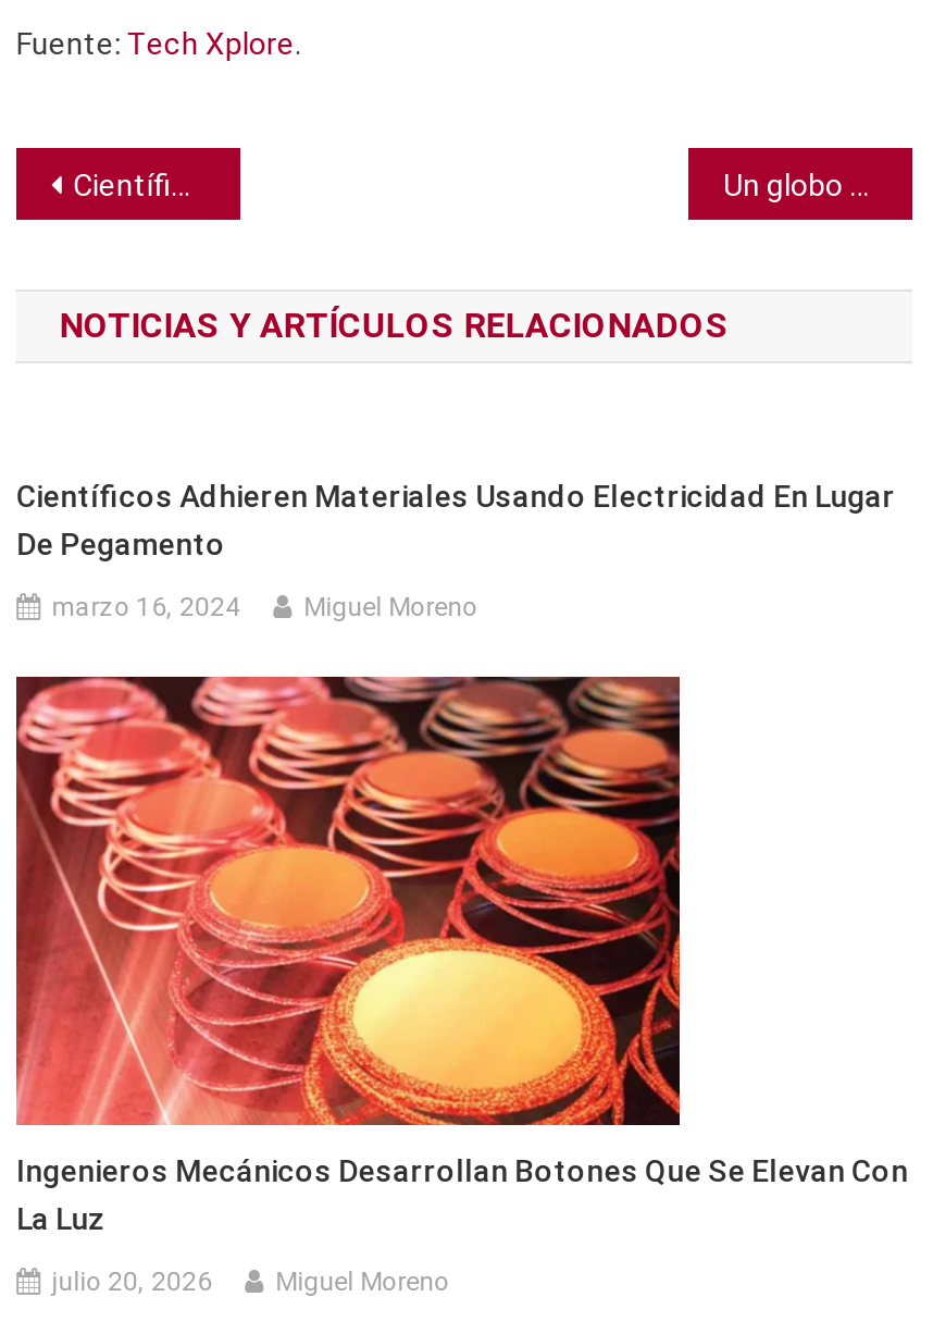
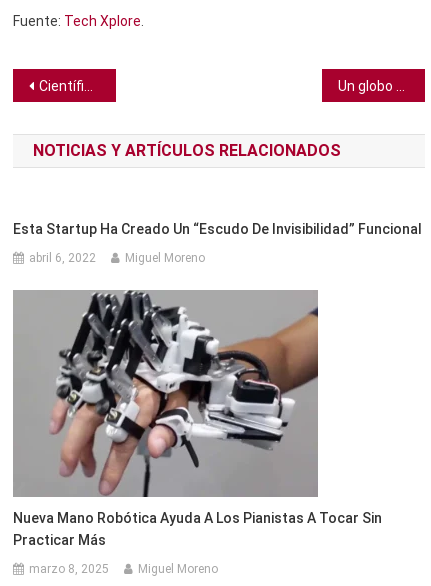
[17,479,895,561] Científicos Adhieren Materiales Usando Electricidad En Lugar | De Pegamento -> [13,221,422,237] Esta Startup Ha Creado Un “escudo De Invisibilidad” Funcional
[51,592,241,622] marzo 16, 2024 -> [29,251,96,265] abril 6, 2022
[14,675,908,1236] [image] | Ingenieros Mecánicos Desarrollan Botones Que Se Elevan Con | La Luz -> [13,289,382,548] [image] | Nueva Mano Robótica Ayuda A Los Pianistas A Tocar Sin | Practicar Más
[51,1266,212,1297] julio 20, 2026 -> [29,562,109,576] marzo 8, 2025

